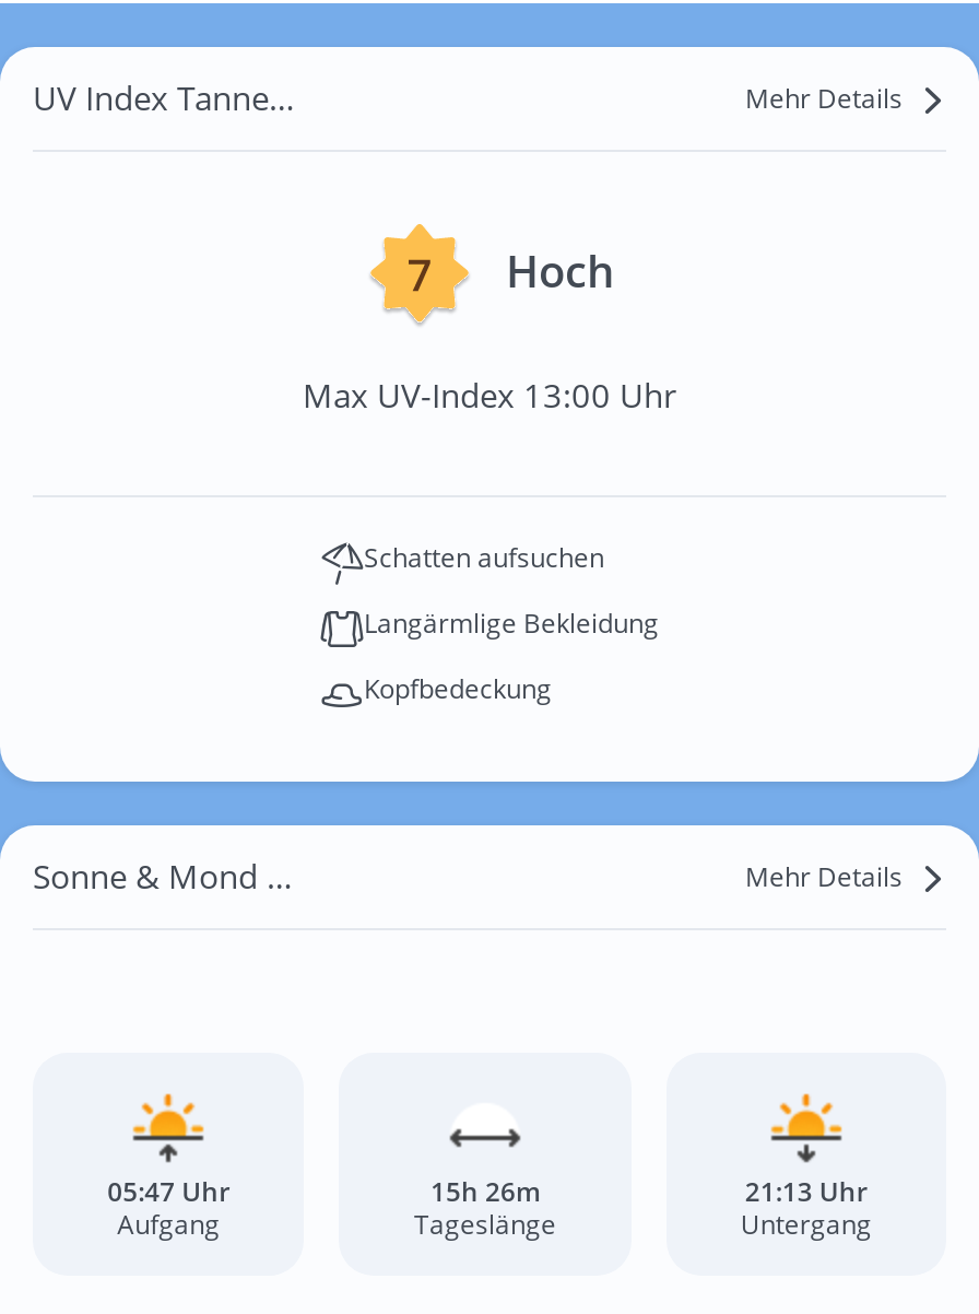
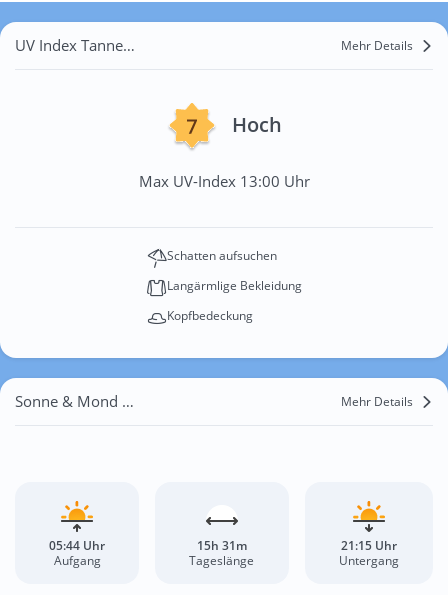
[108,1173,230,1210] 05:47 Uhr -> [49,537,105,554] 05:44 Uhr
[430,1173,540,1210] 15h 26m -> [197,537,247,554] 15h 31m
[745,1173,867,1210] 21:13 Uhr -> [341,537,397,554] 21:15 Uhr

